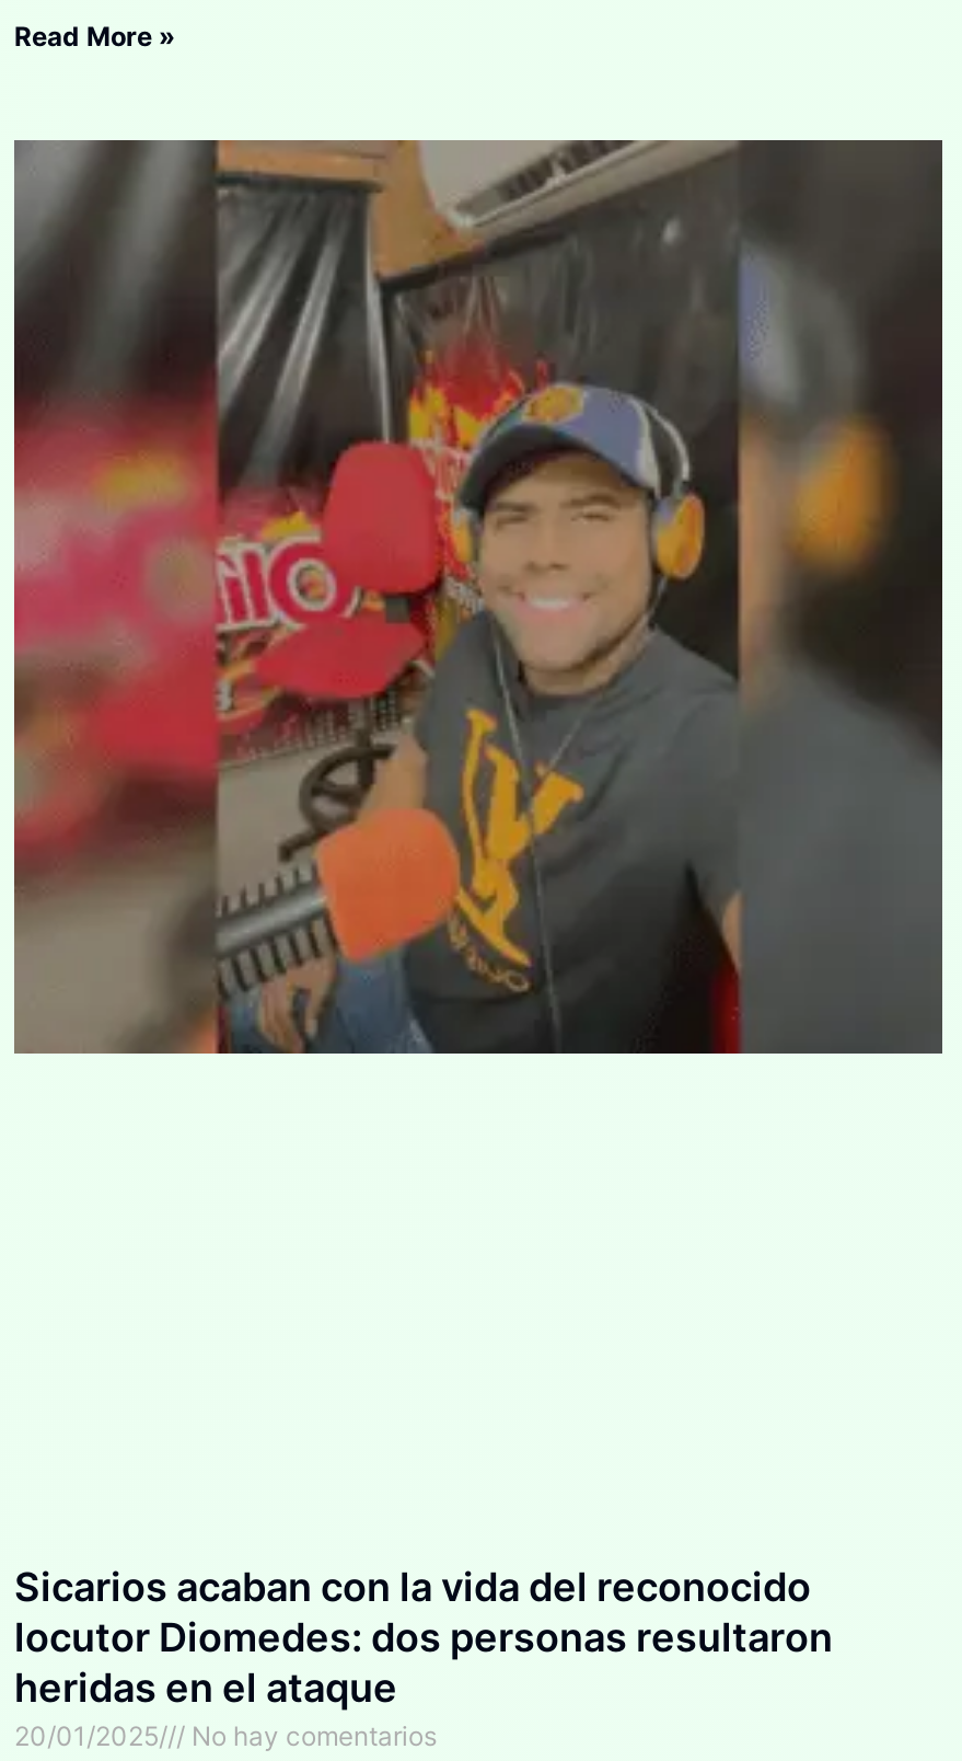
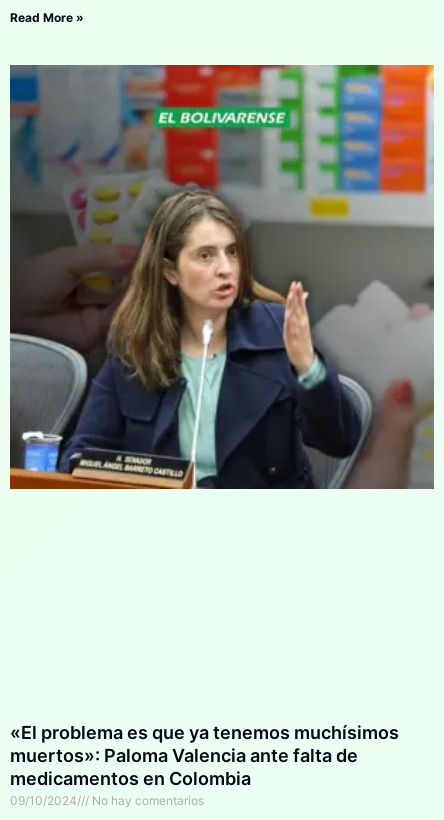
[12,137,944,1057] [image] -> [9,64,435,490] [image]
[14,1563,833,1752] Sicarios acaban con la vida del reconocido | locutor Diomedes: dos personas resultaron | heridas en el ataque | 20/01/2025 -> [10,722,399,808] «El problema es que ya tenemos muchísimos | muertos»: Paloma Valencia ante falta de | medicamentos en Colombia | 09/10/2024

